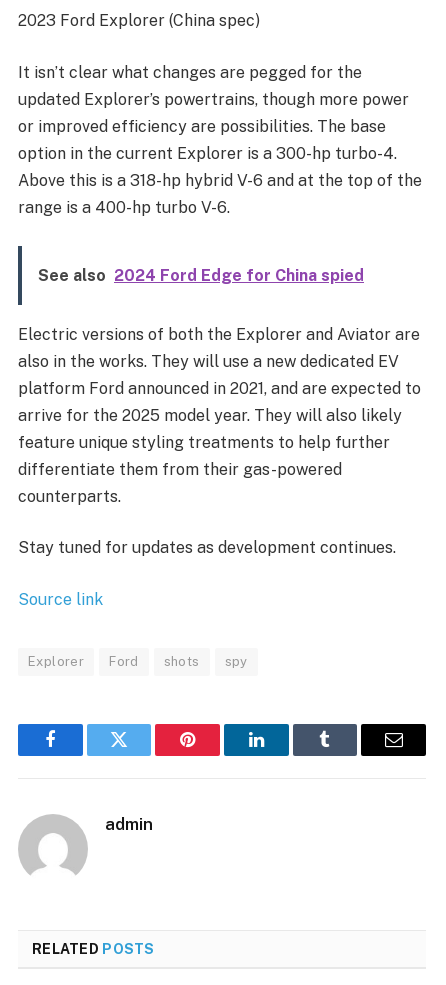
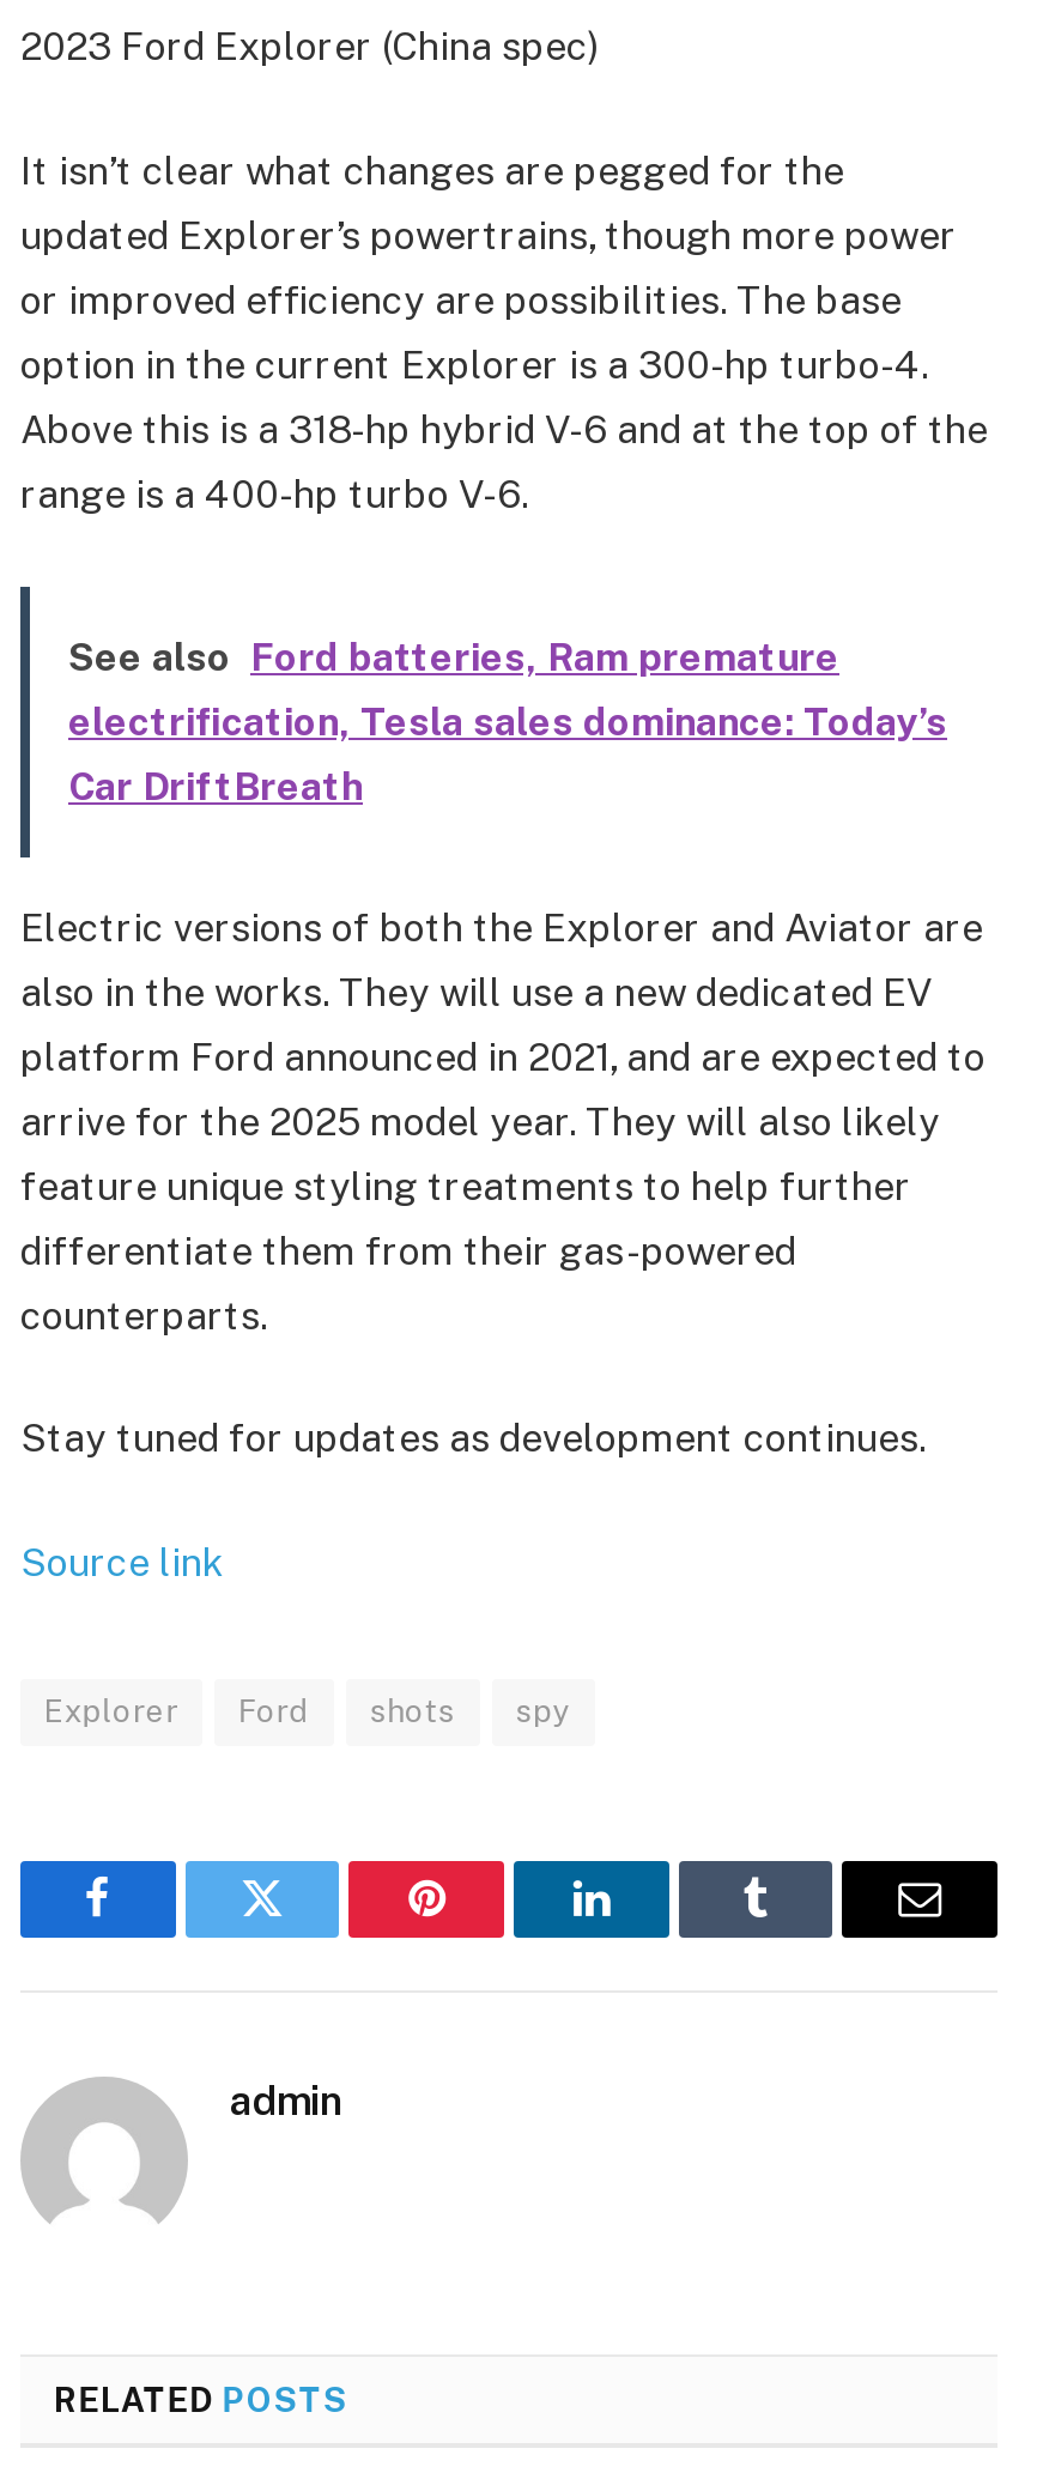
[38,265,364,284] See also 2024 Ford Edge for China spied -> [68,634,947,808] See also Ford batteries, Ram premature | electrification, Tesla sales dominance: Today’s | Car DriftBreath

